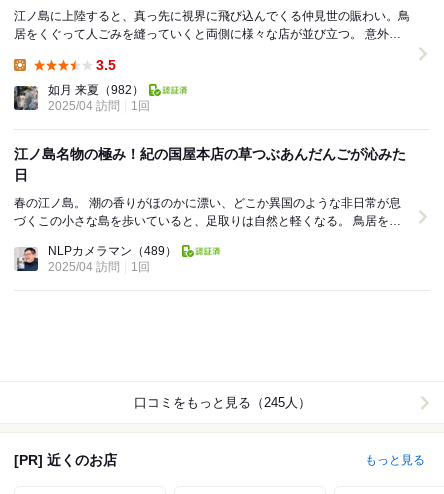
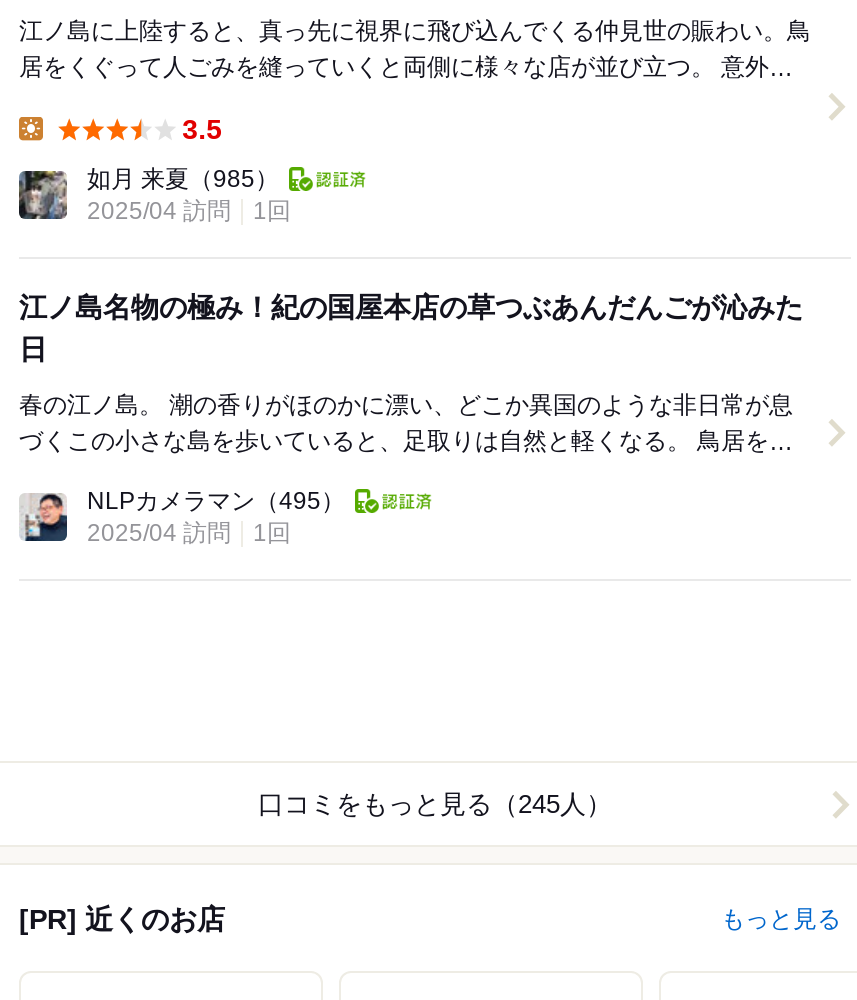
[48,83,144,97] 如月 来夏（982） -> [87,166,279,194] 如月 来夏（985）
[48,244,177,258] NLPカメラマン（489） -> [87,488,345,516] NLPカメラマン（495）

